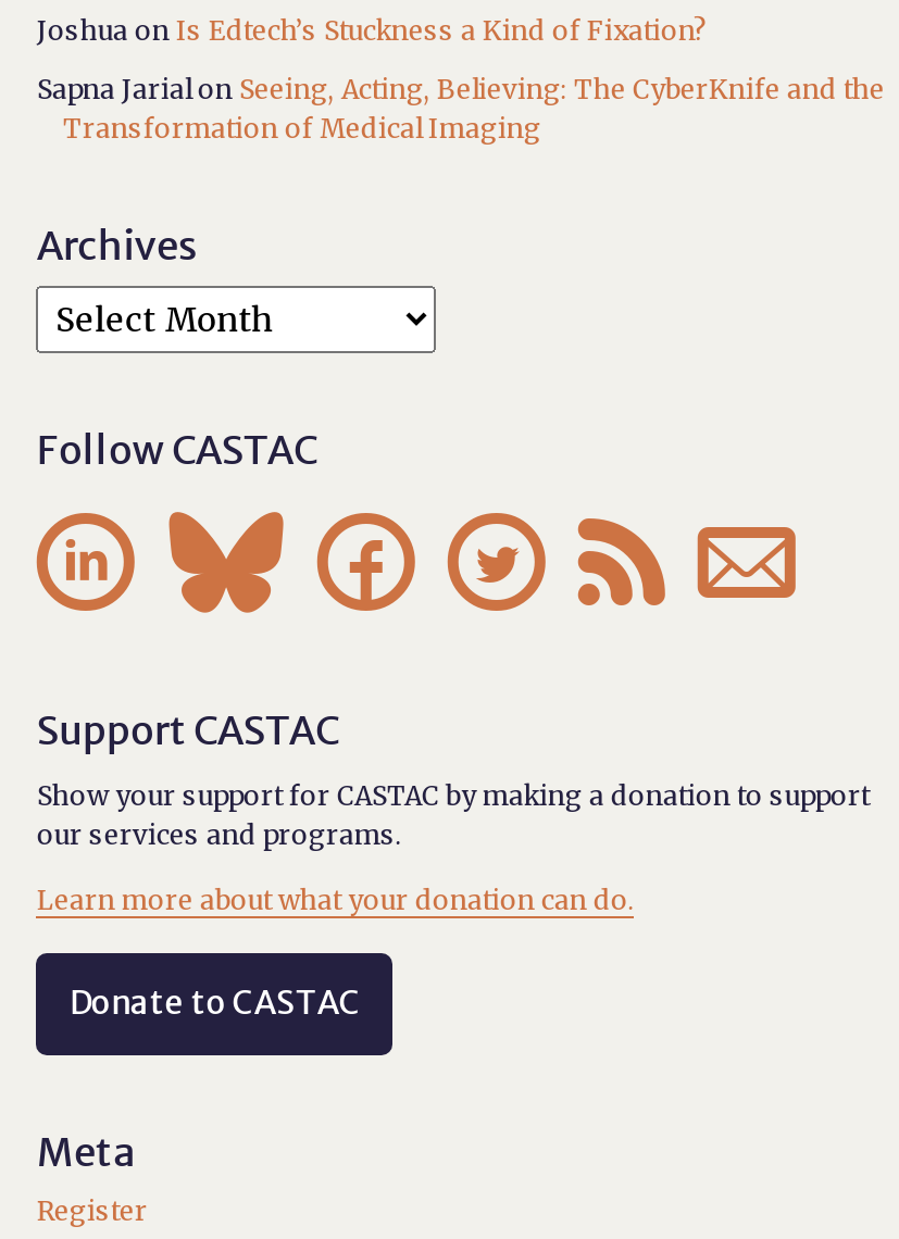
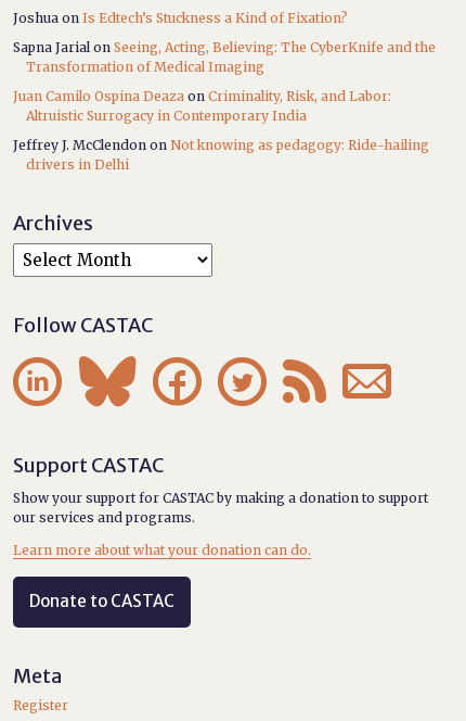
none -> [13,88,430,173] Juan Camilo Ospina Deaza on Criminality, Risk, and Labor: | Altruistic Surrogacy in Contemporary India | Jeffrey J. McClendon on Not knowing as pedagogy: Ride-hailing | drivers in Delhi

